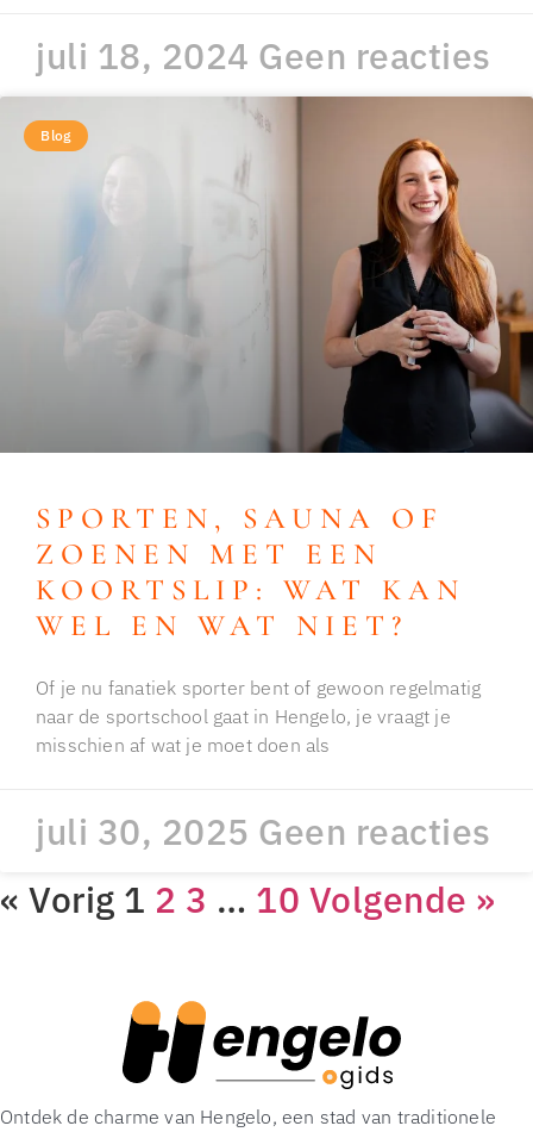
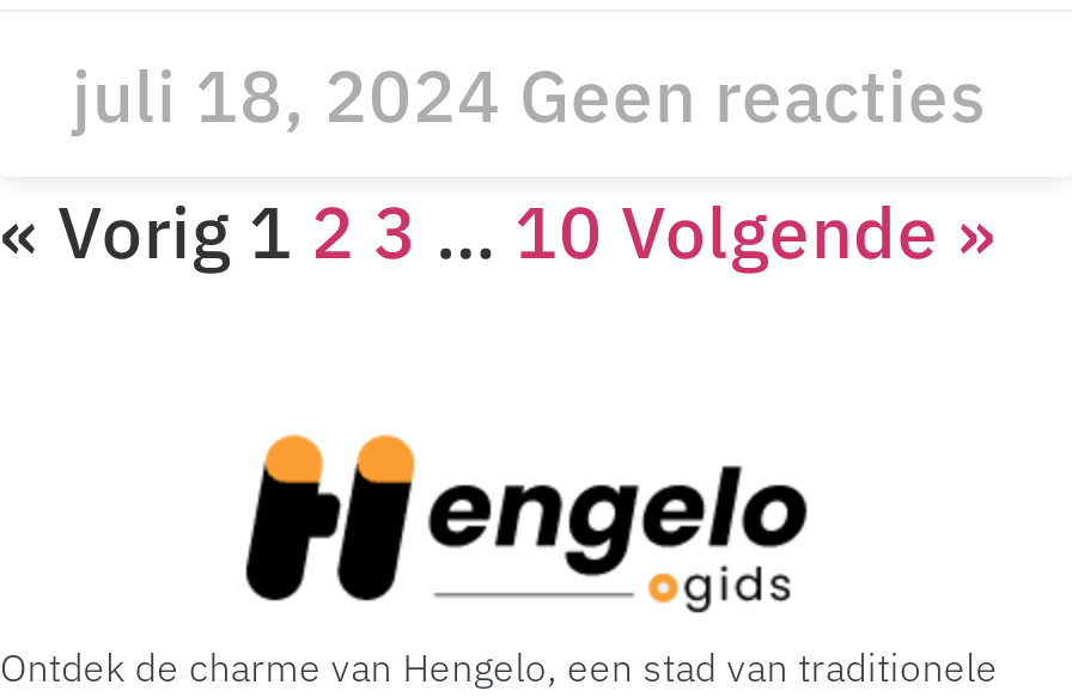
[4,95,529,454] [image] | Blog -> none
[36,501,491,855] SPORTEN, SAUNA OF | ZOENEN MET EEN | KOORTSLIP: WAT KAN | WEL EN WAT NIET? | Of je nu fanatiek sporter bent of gewoon regelmatig | naar de sportschool gaat in Hengelo, je vraagt je | misschien af wat je moet doen als | juli 30, 2025 Geen reacties -> none

